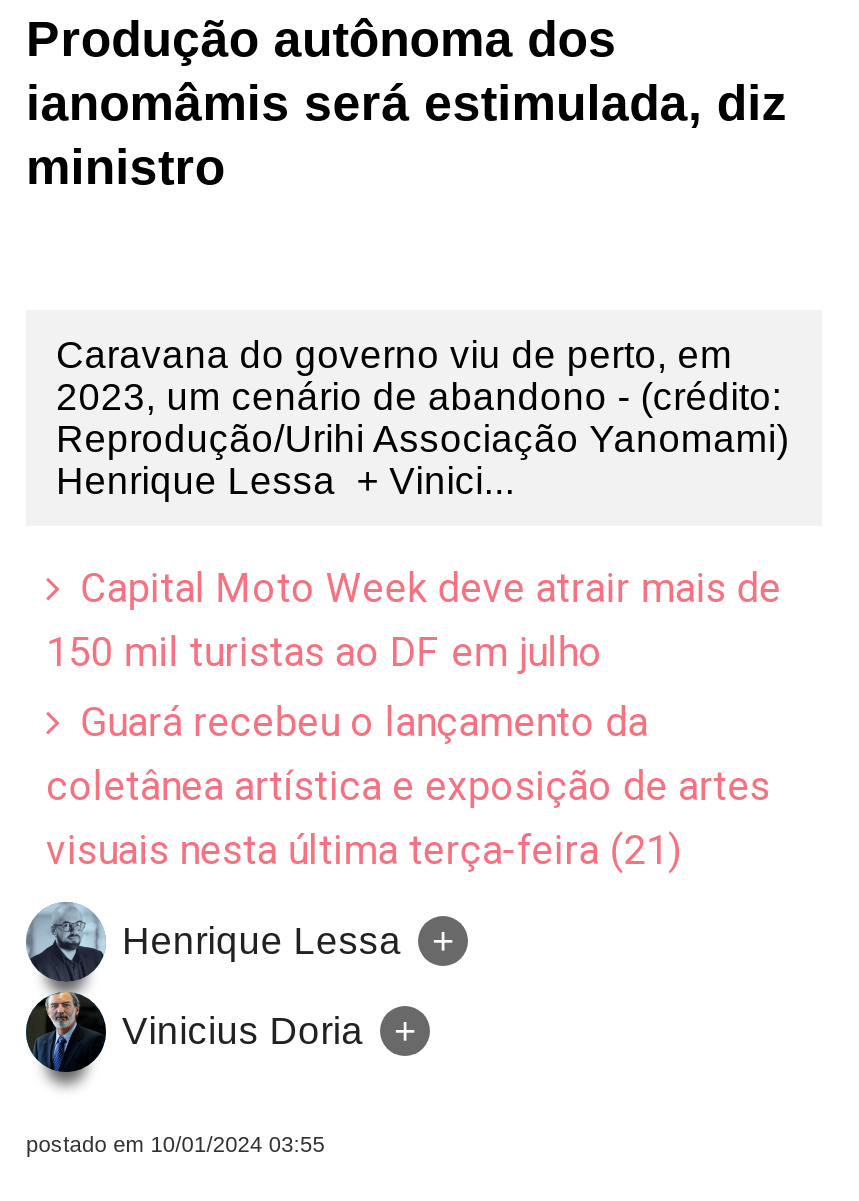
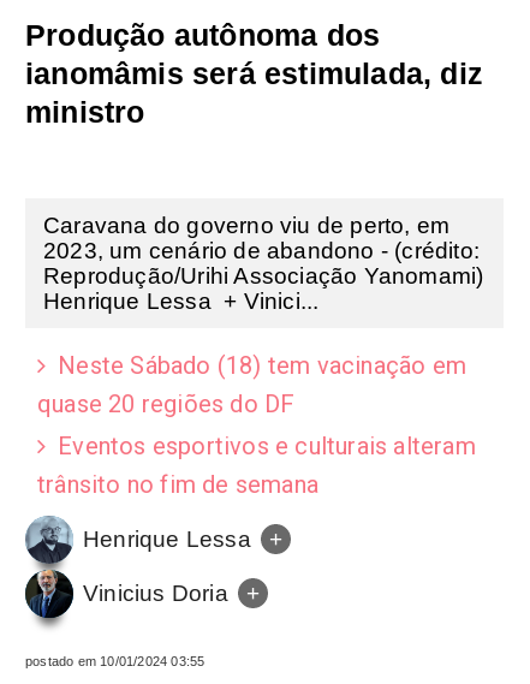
[46,564,781,676] Capital Moto Week deve atrair mais de | 150 mil turistas ao DF em julho -> [37,351,466,418] Neste Sábado (18) tem vacinação em | quase 20 regiões do DF
[46,698,770,874] Guará recebeu o lançamento da | coletânea artística e exposição de artes | visuais nesta última terça-feira (21) -> [37,431,476,499] Eventos esportivos e culturais alteram | trânsito no fim de semana

